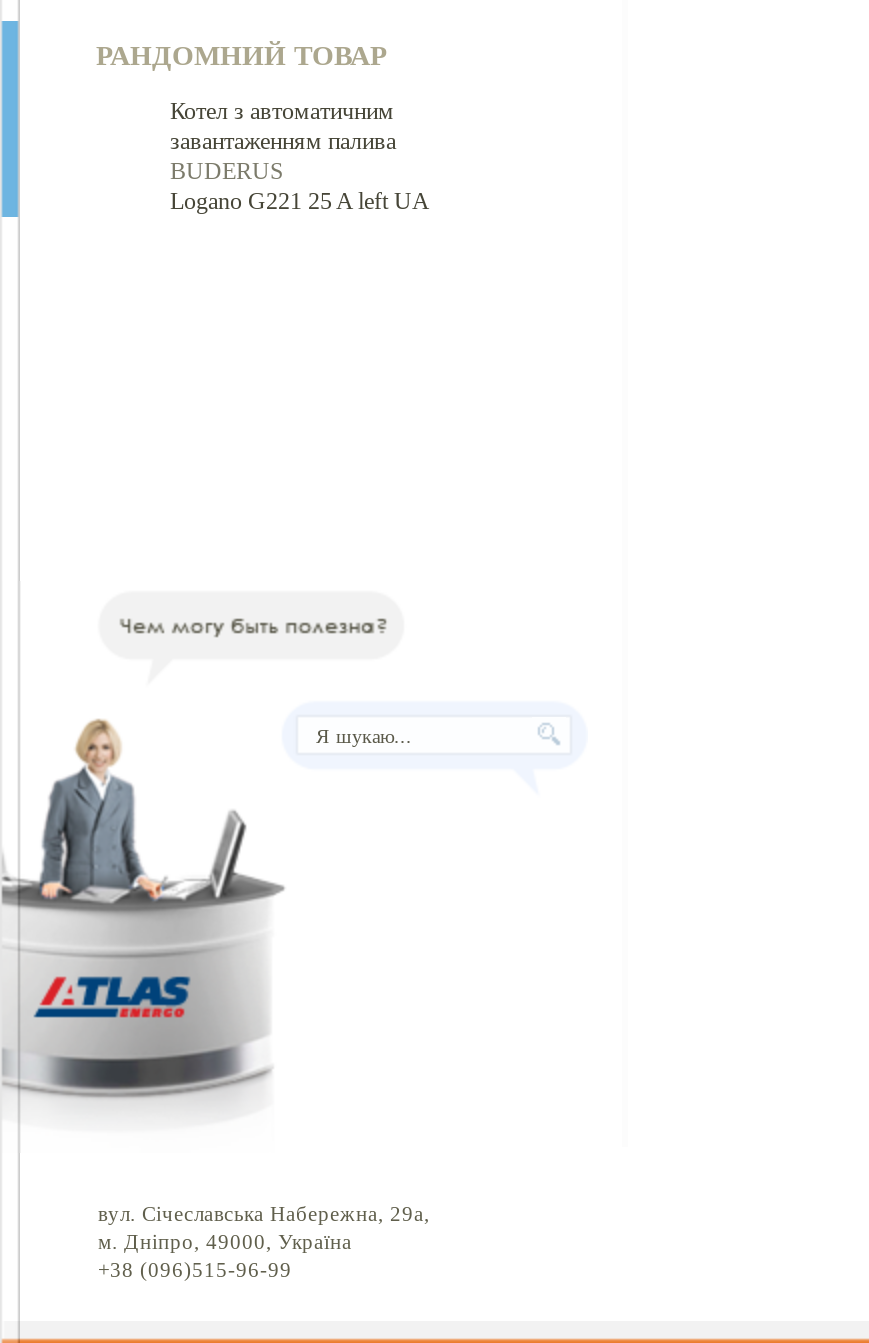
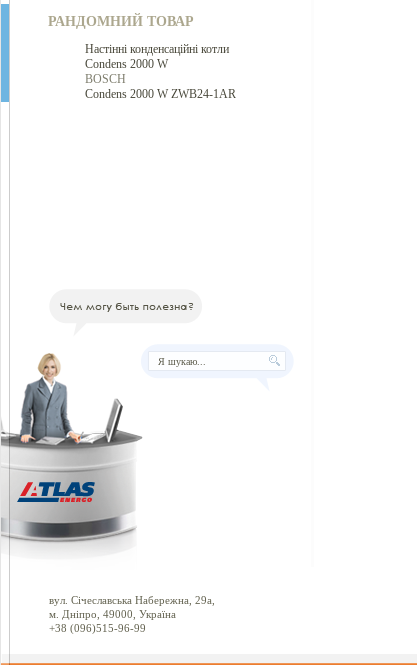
[170,97,430,215] Котел з автоматичним | завантаженням палива | BUDERUS | Logano G221 25 A left UA -> [85,42,236,101] Настінні конденсаційні котли | Condens 2000 W | BOSCH | Condens 2000 W ZWB24-1AR

